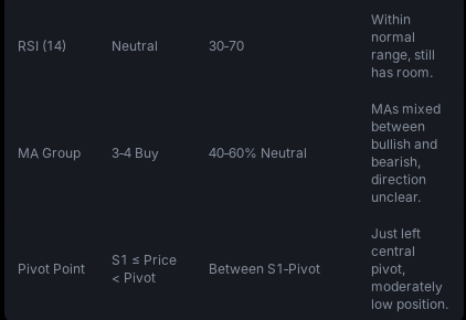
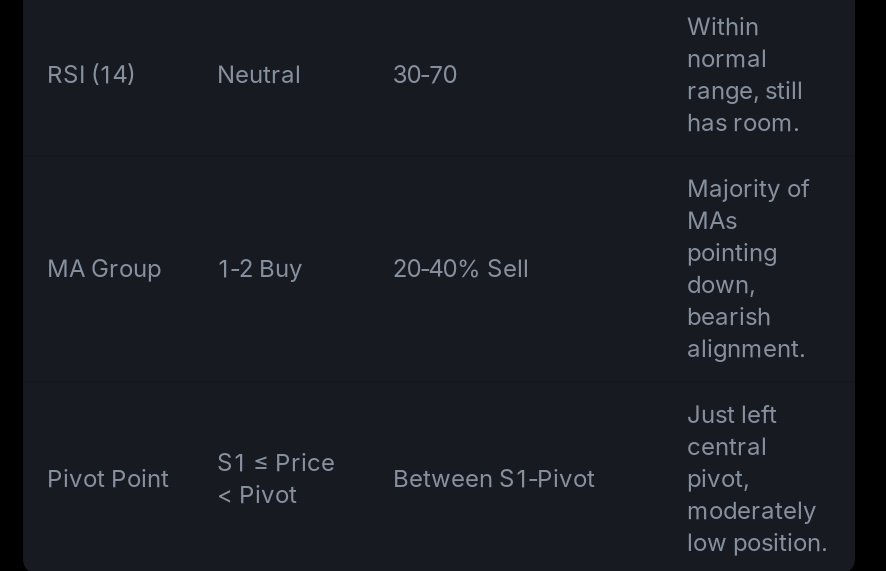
[371,100,441,205] MAs mixed | between | bullish and | bearish, | direction | unclear. -> [687,173,809,363] Majority of | MAs | pointing | down, | bearish | alignment.
[112,144,307,161] 3‑4 Buy | 40‑60% Neutral -> [217,253,529,283] 1‑2 Buy | 20‑40% Sell

